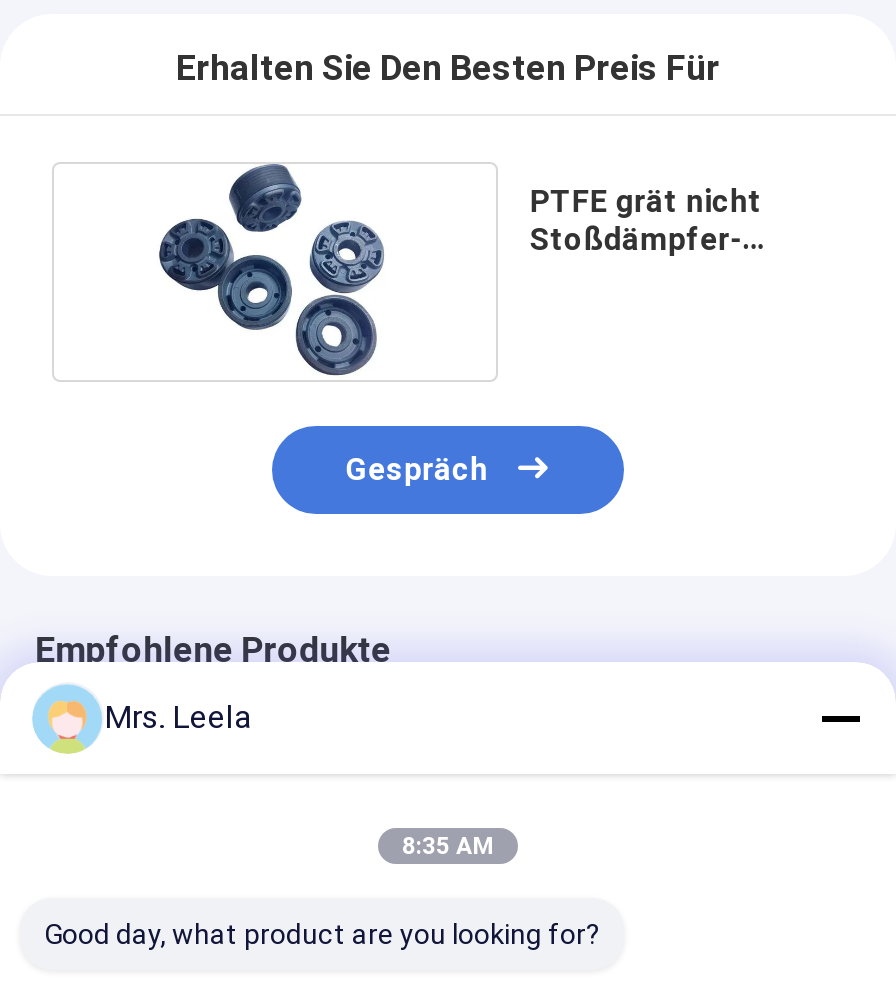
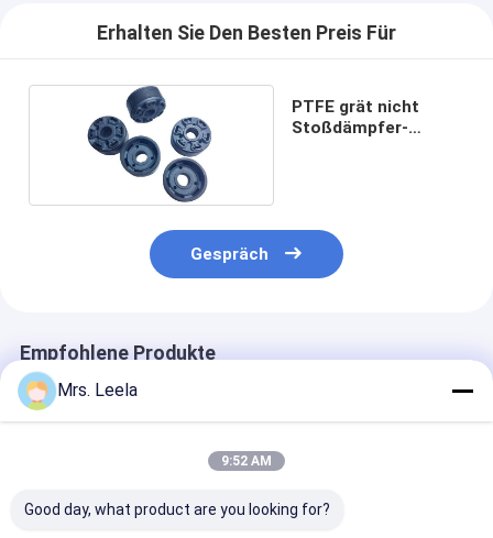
[402,832,494,860] 8:35 AM -> [221,453,272,469] 9:52 AM

